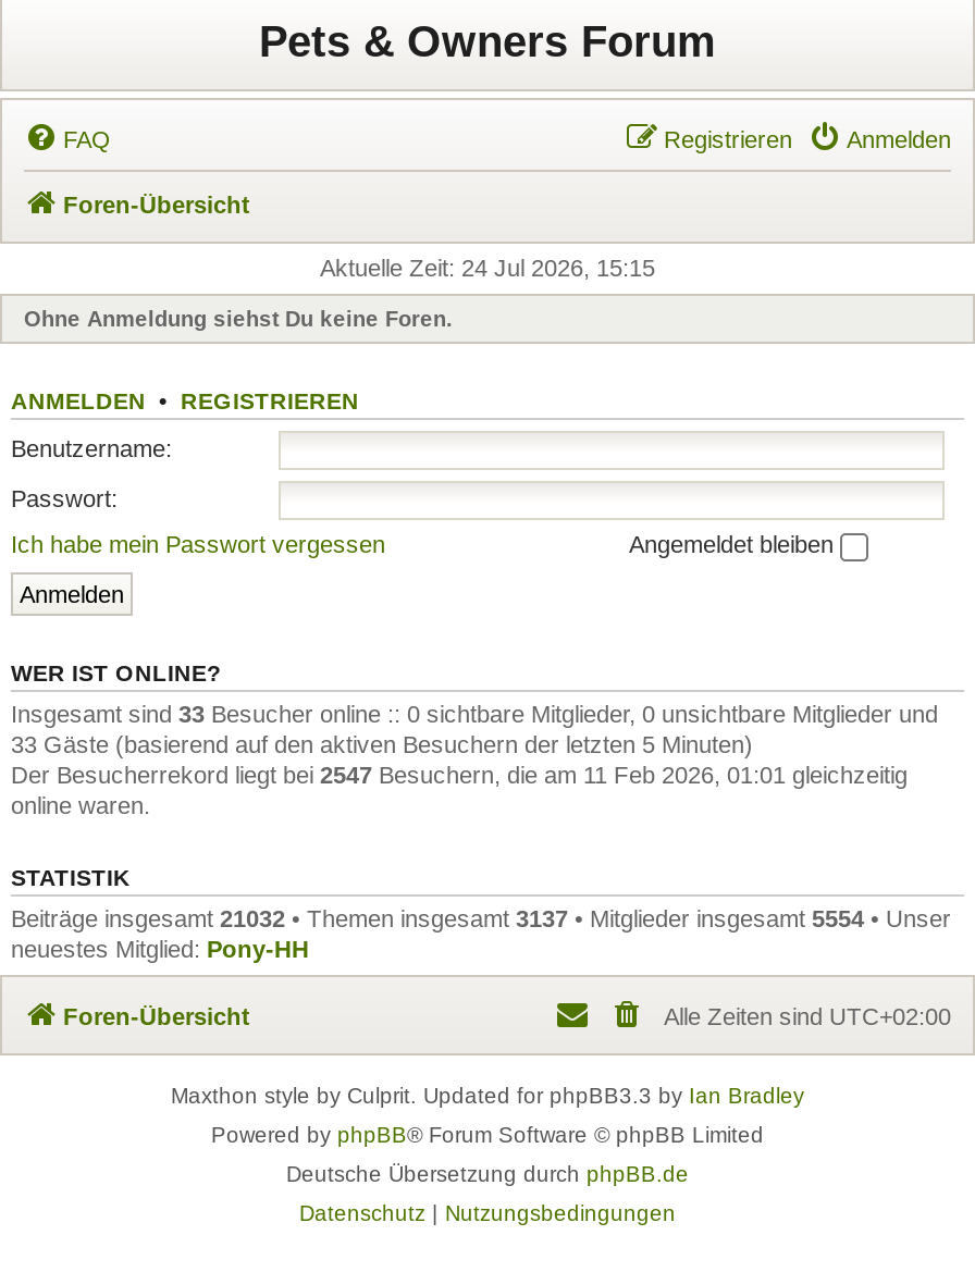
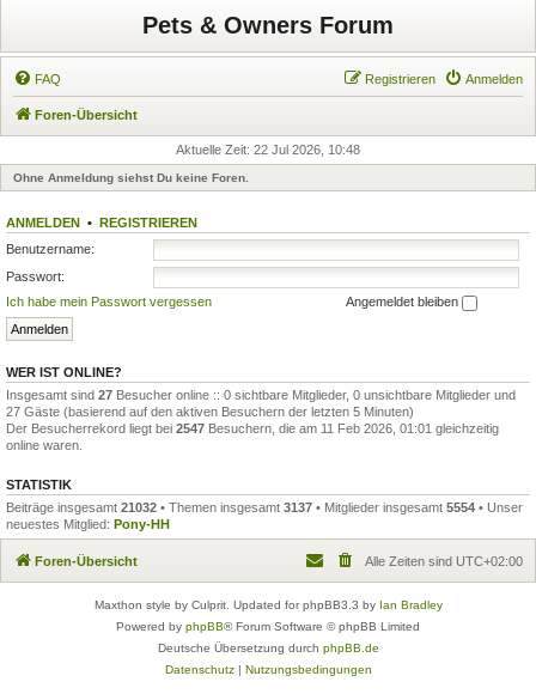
[320,255,655,281] Aktuelle Zeit: 24 Jul 2026, 15:15 -> [176,142,360,157] Aktuelle Zeit: 22 Jul 2026, 10:48
[11,700,938,726] Insgesamt sind 33 Besucher online :: 0 sichtbare Mitglieder, 0 unsichtbare Mitglieder und -> [6,387,516,402] Insgesamt sind 27 Besucher online :: 0 sichtbare Mitglieder, 0 unsichtbare Mitglieder und
[11,730,753,756] 33 Gäste (basierend auf den aktiven Besuchern der letzten 5 Minuten) -> [6,404,414,418] 27 Gäste (basierend auf den aktiven Besuchern der letzten 5 Minuten)

